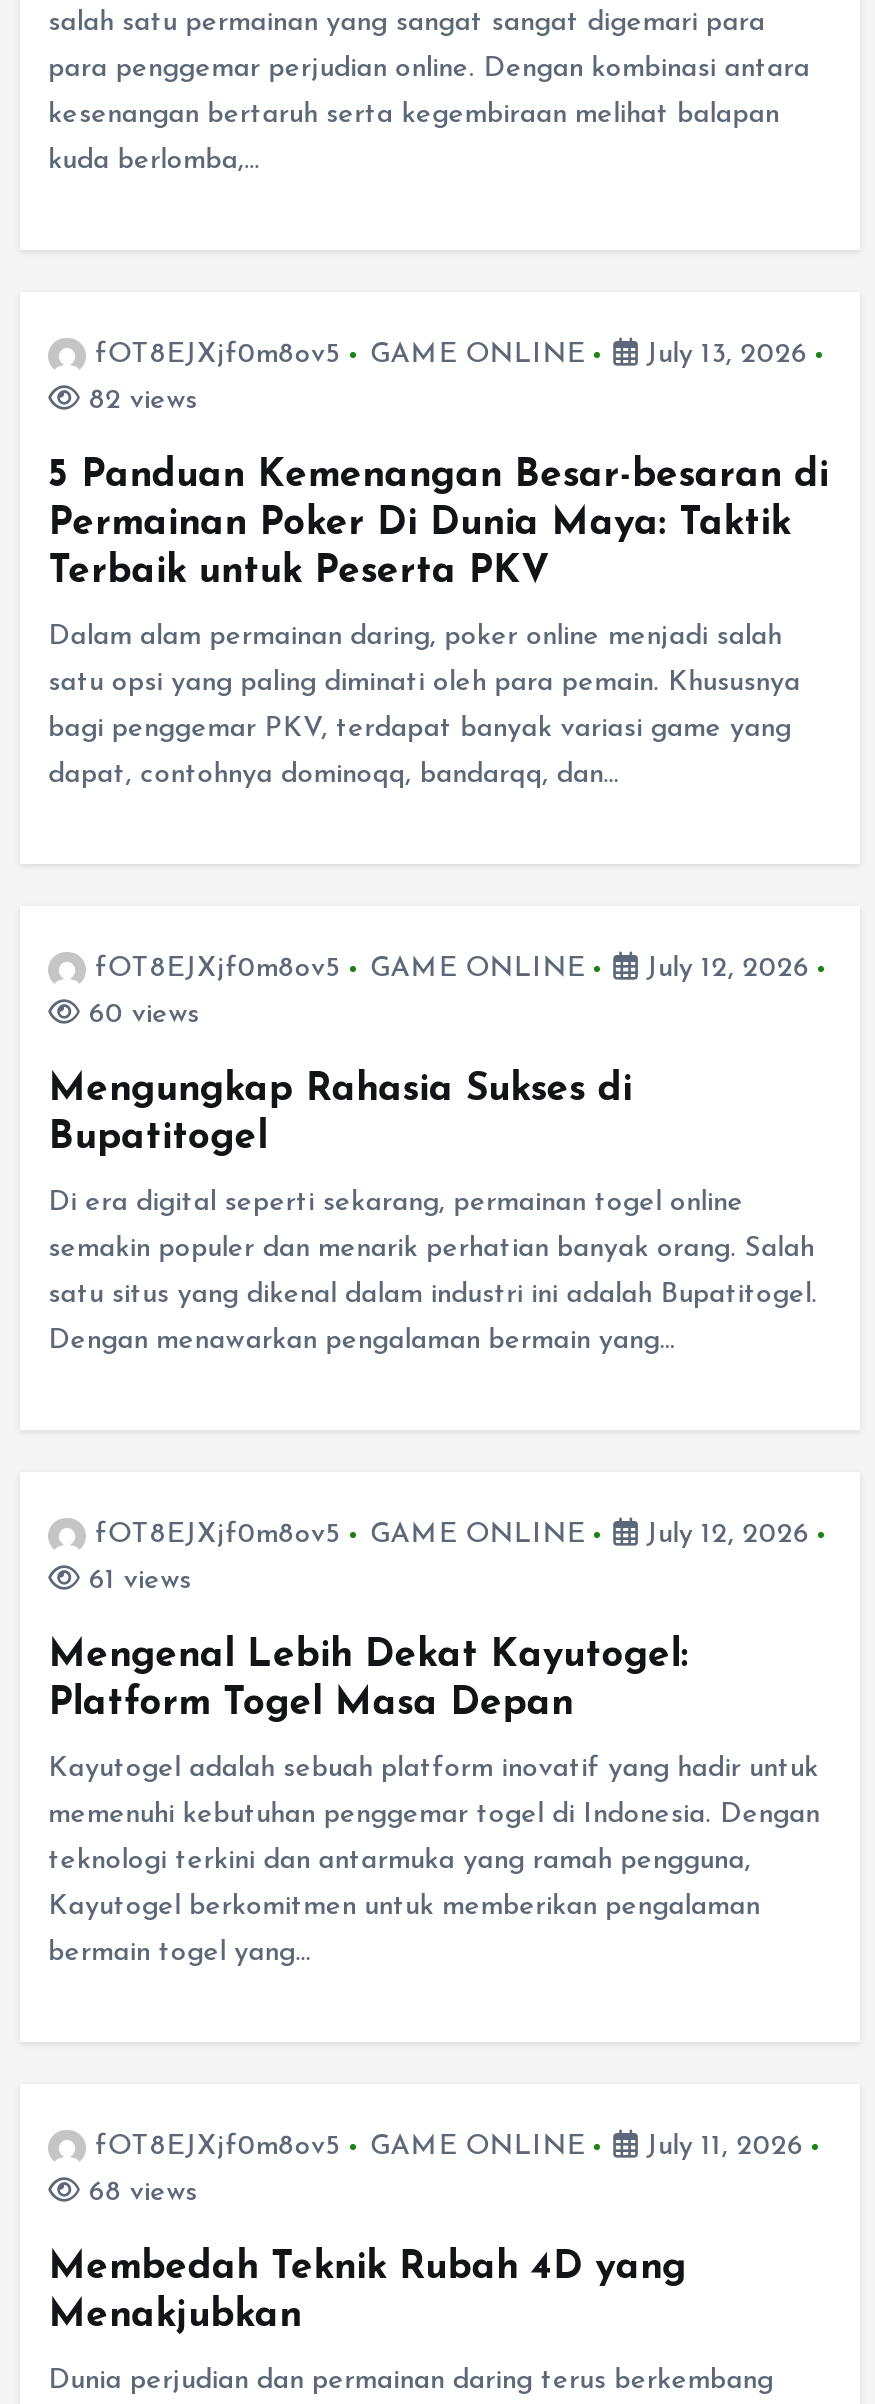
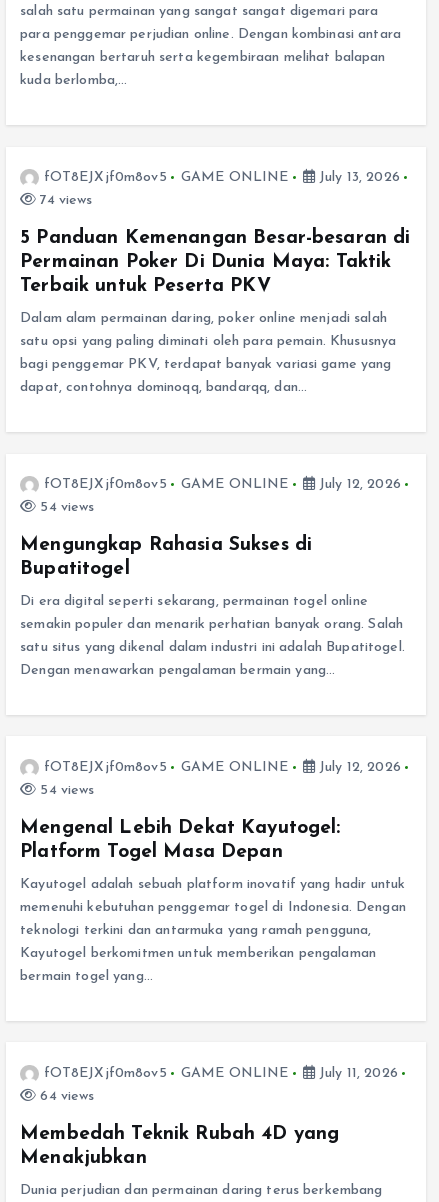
[81,386,197,416] 82 views -> [36,193,93,208] 74 views
[81,1000,199,1030] 60 views -> [36,500,95,515] 54 views
[81,1566,191,1596] 61 views -> [36,783,95,798] 54 views
[81,2178,197,2208] 68 views -> [36,1089,95,1104] 64 views

